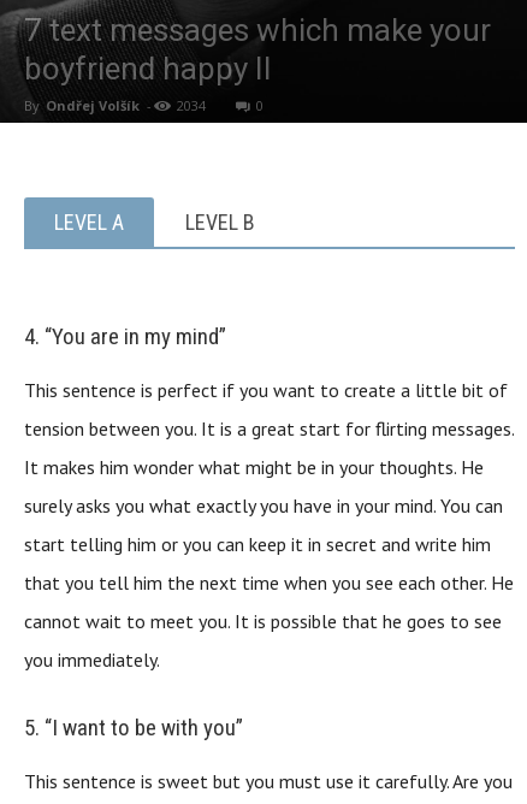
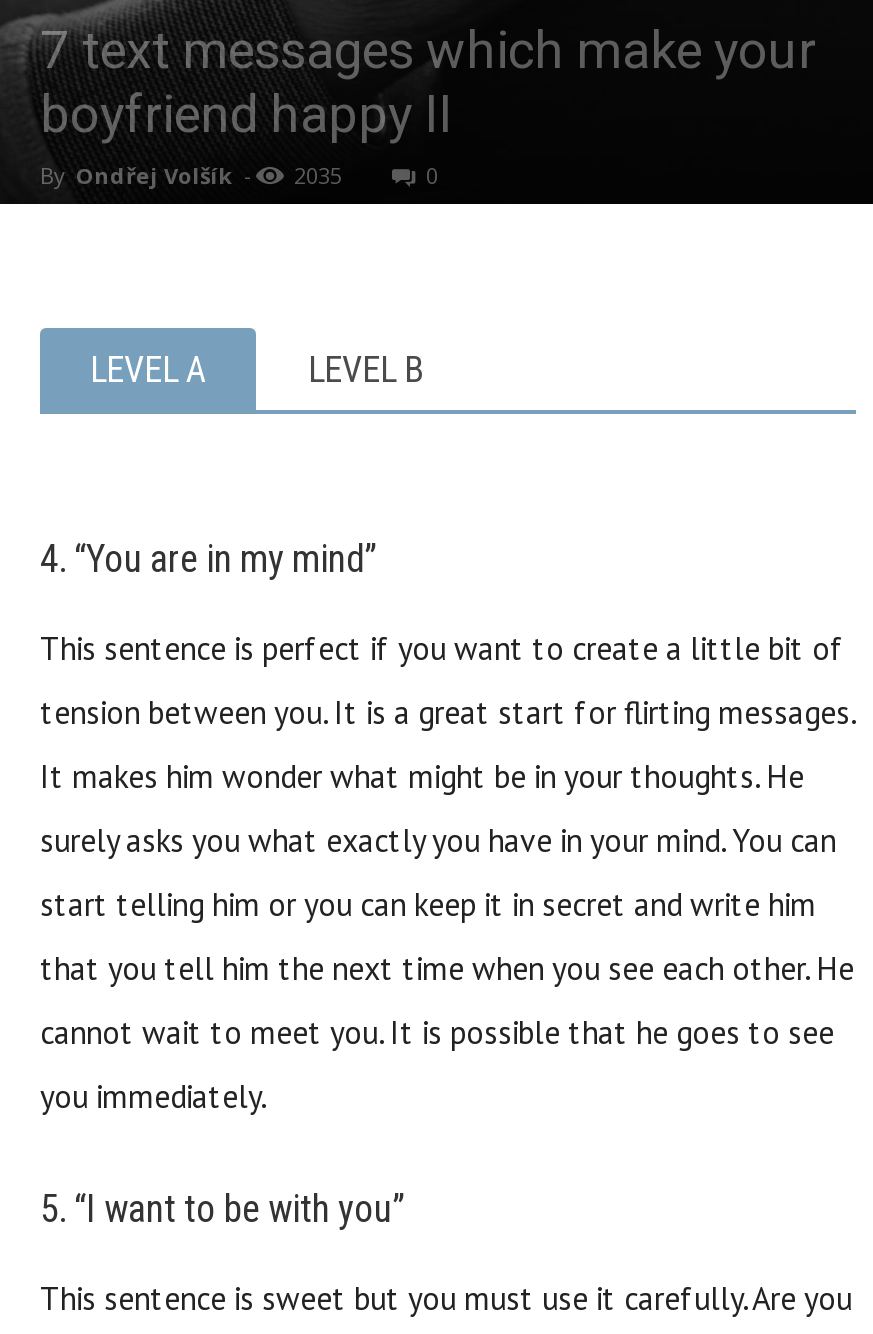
[24,96,206,114] By Ondřej Volšík - 2034 -> [40,160,342,190] By Ondřej Volšík - 2035

